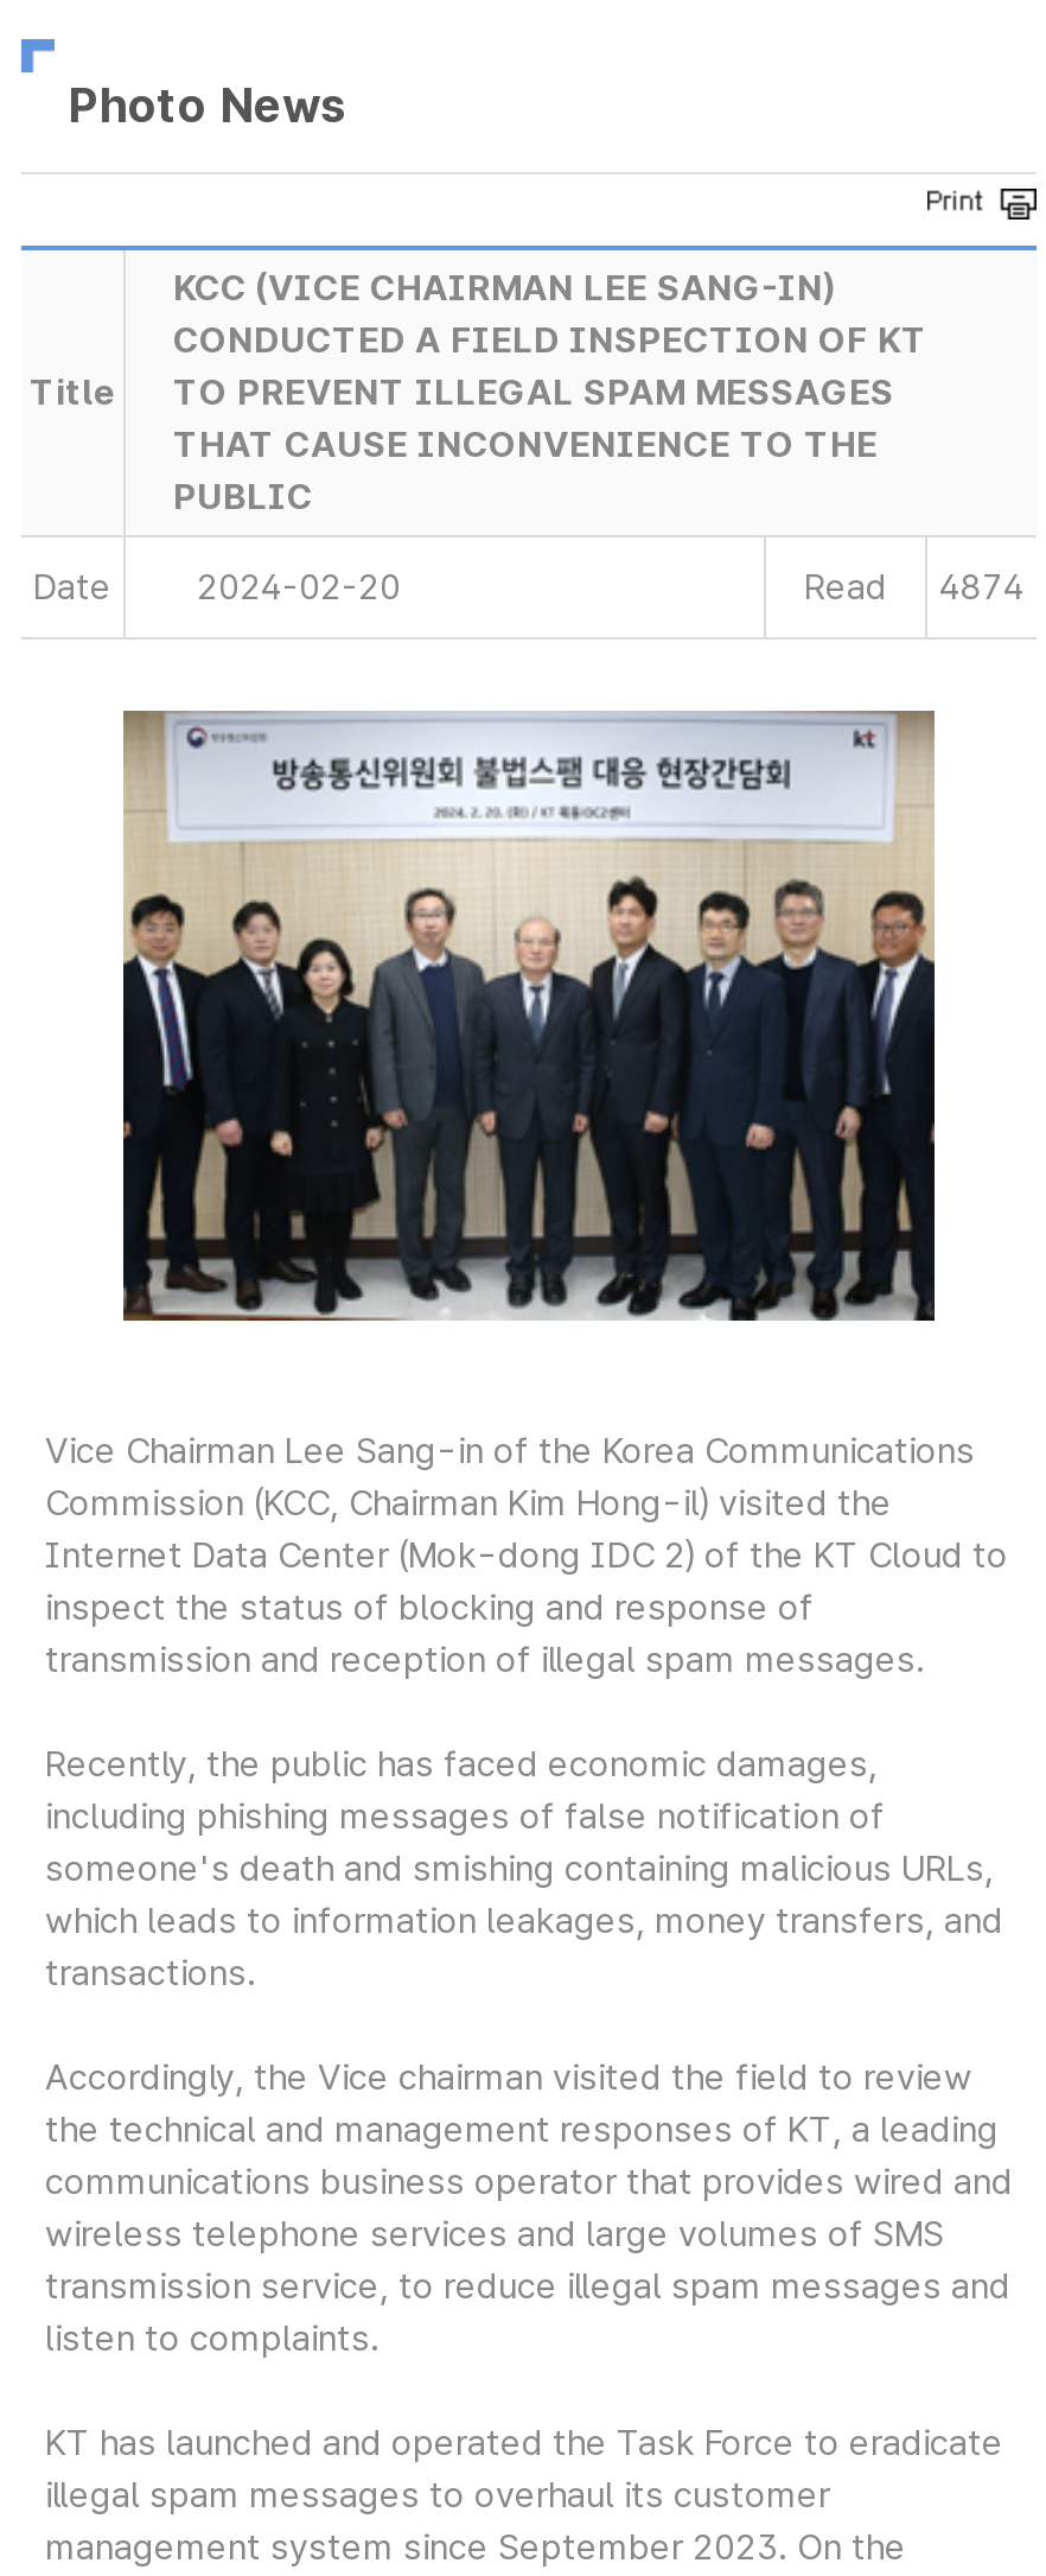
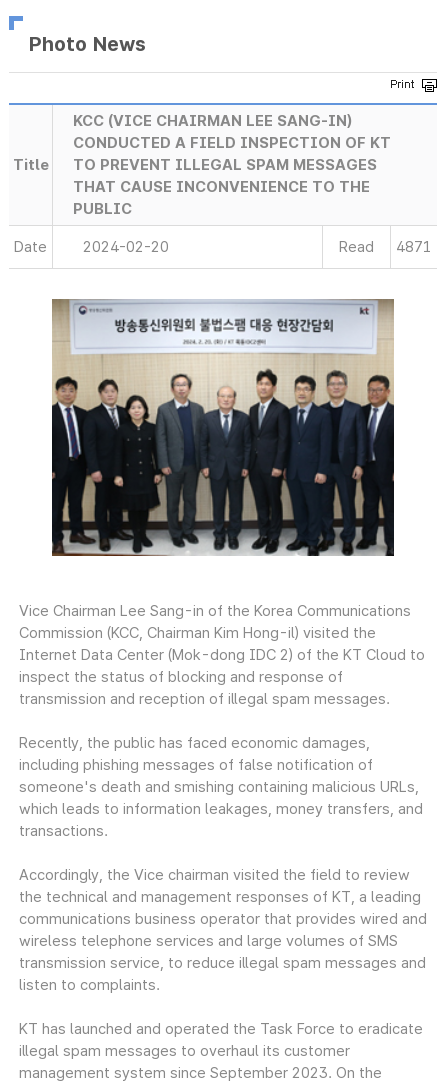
[804,566,1025,609] Read 4874 -> [339,238,432,256] Read 4871

